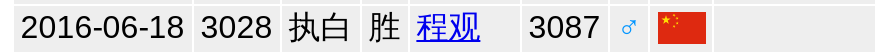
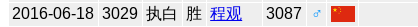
[20,9,480,43] 2016-06-18 3028 执白 胜 程观 -> [12,5,242,22] 2016-06-18 3029 执白 胜 程观

